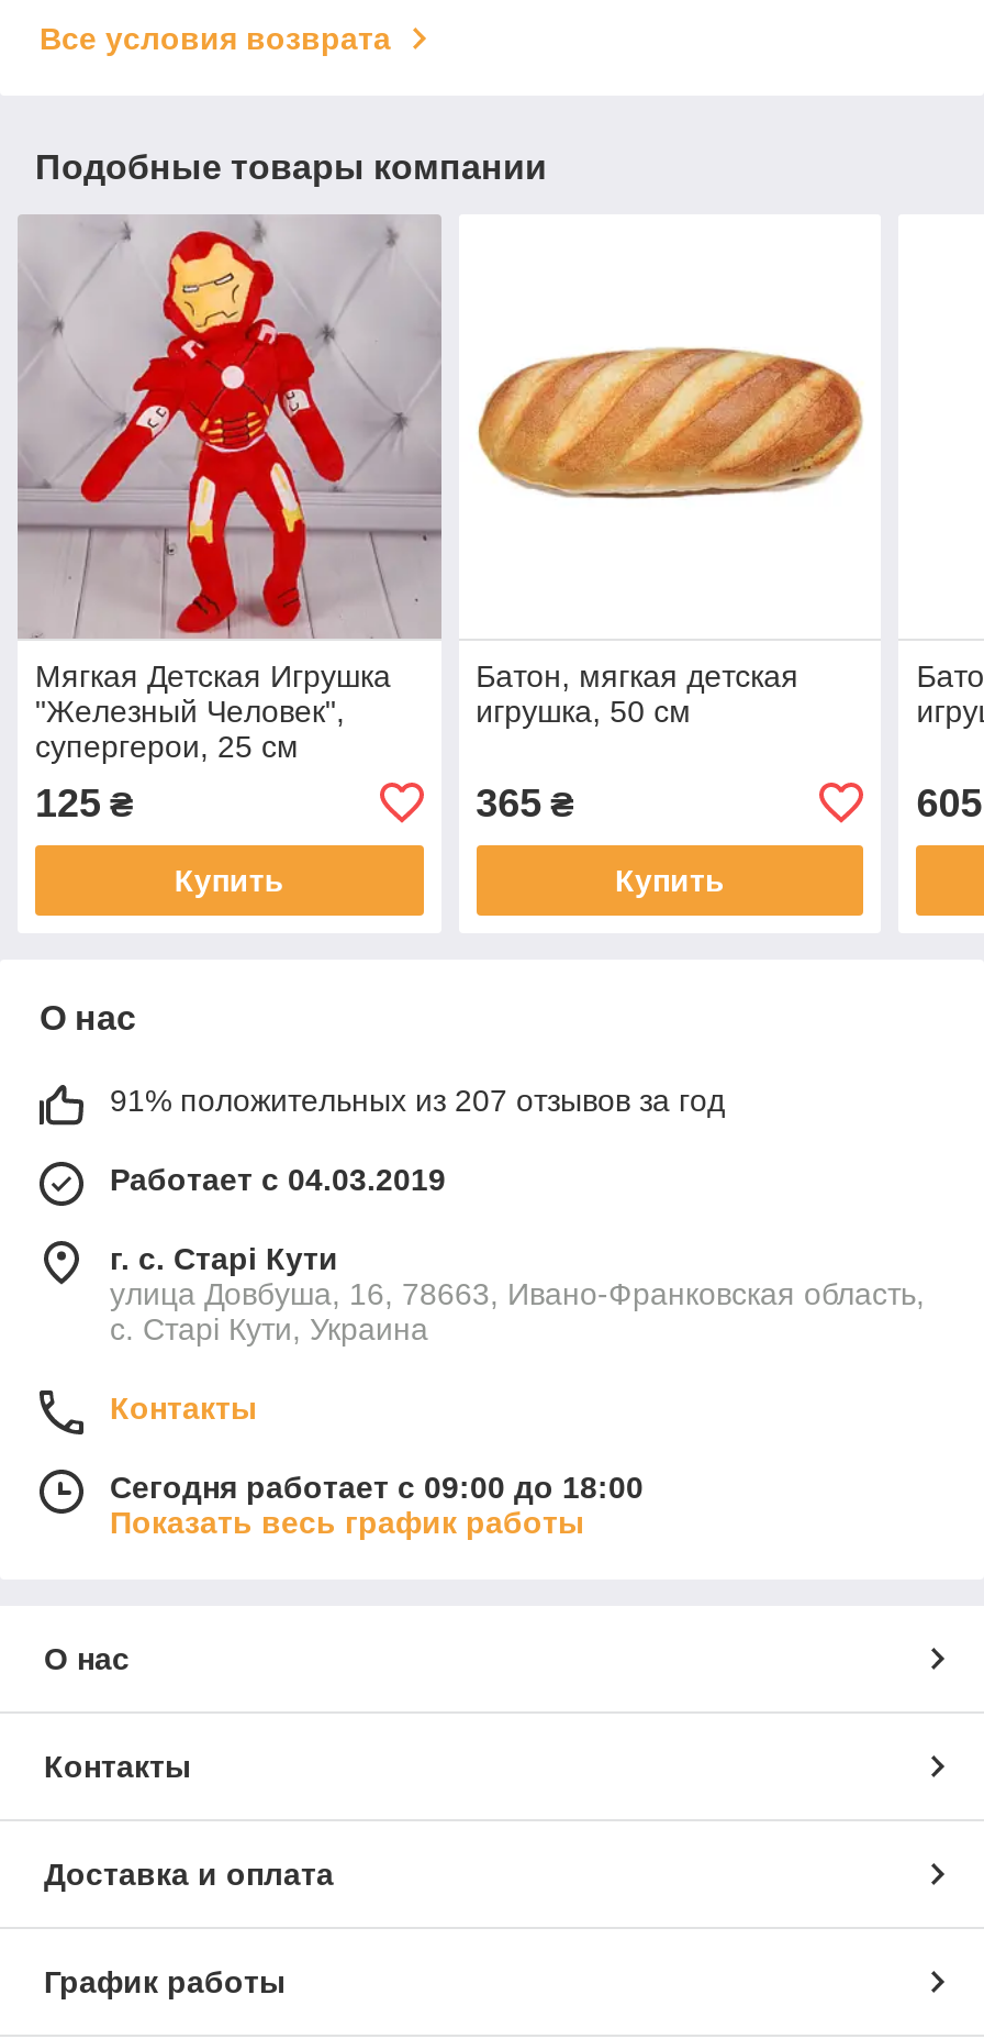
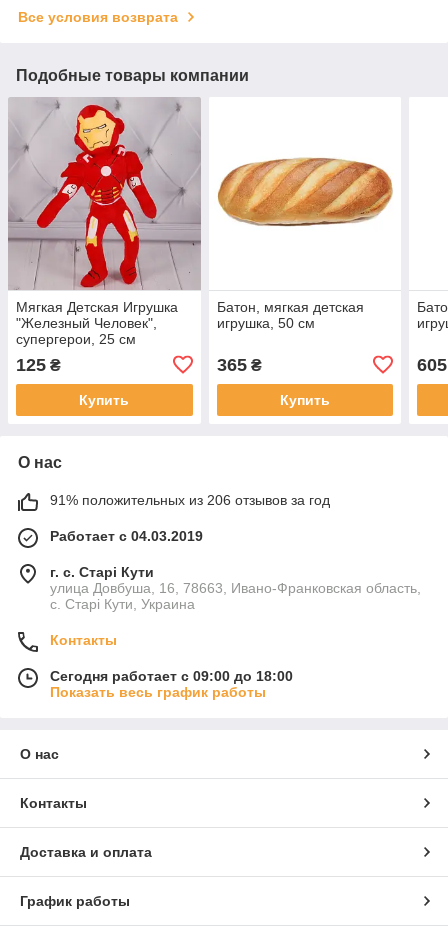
[110,1082,725,1117] 91% положительных из 207 отзывов за год -> [50,492,330,508] 91% положительных из 206 отзывов за год

